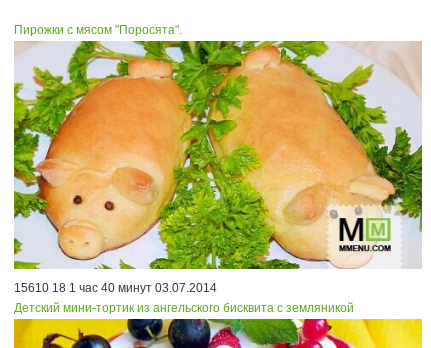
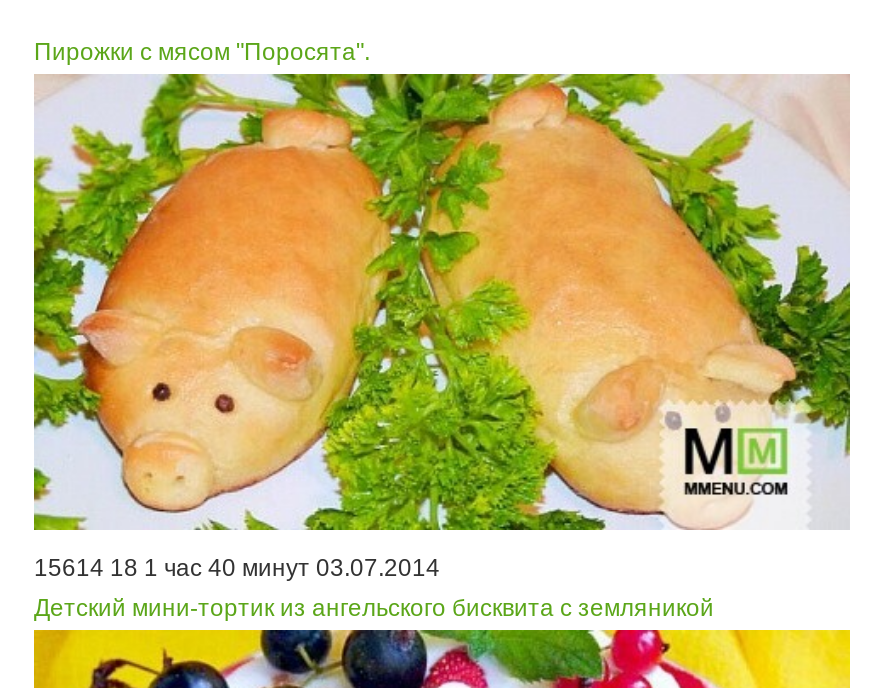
[14,281,217,295] 15610 18 1 час 40 минут 03.07.2014 -> [34,555,440,583] 15614 18 1 час 40 минут 03.07.2014

